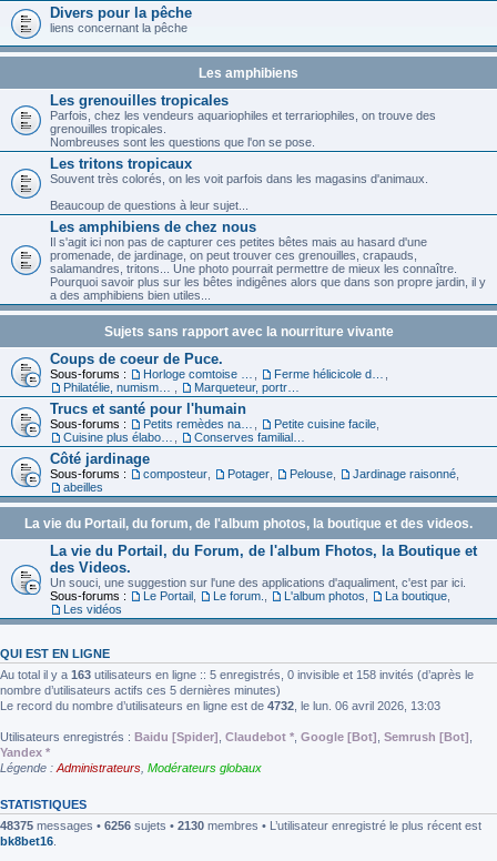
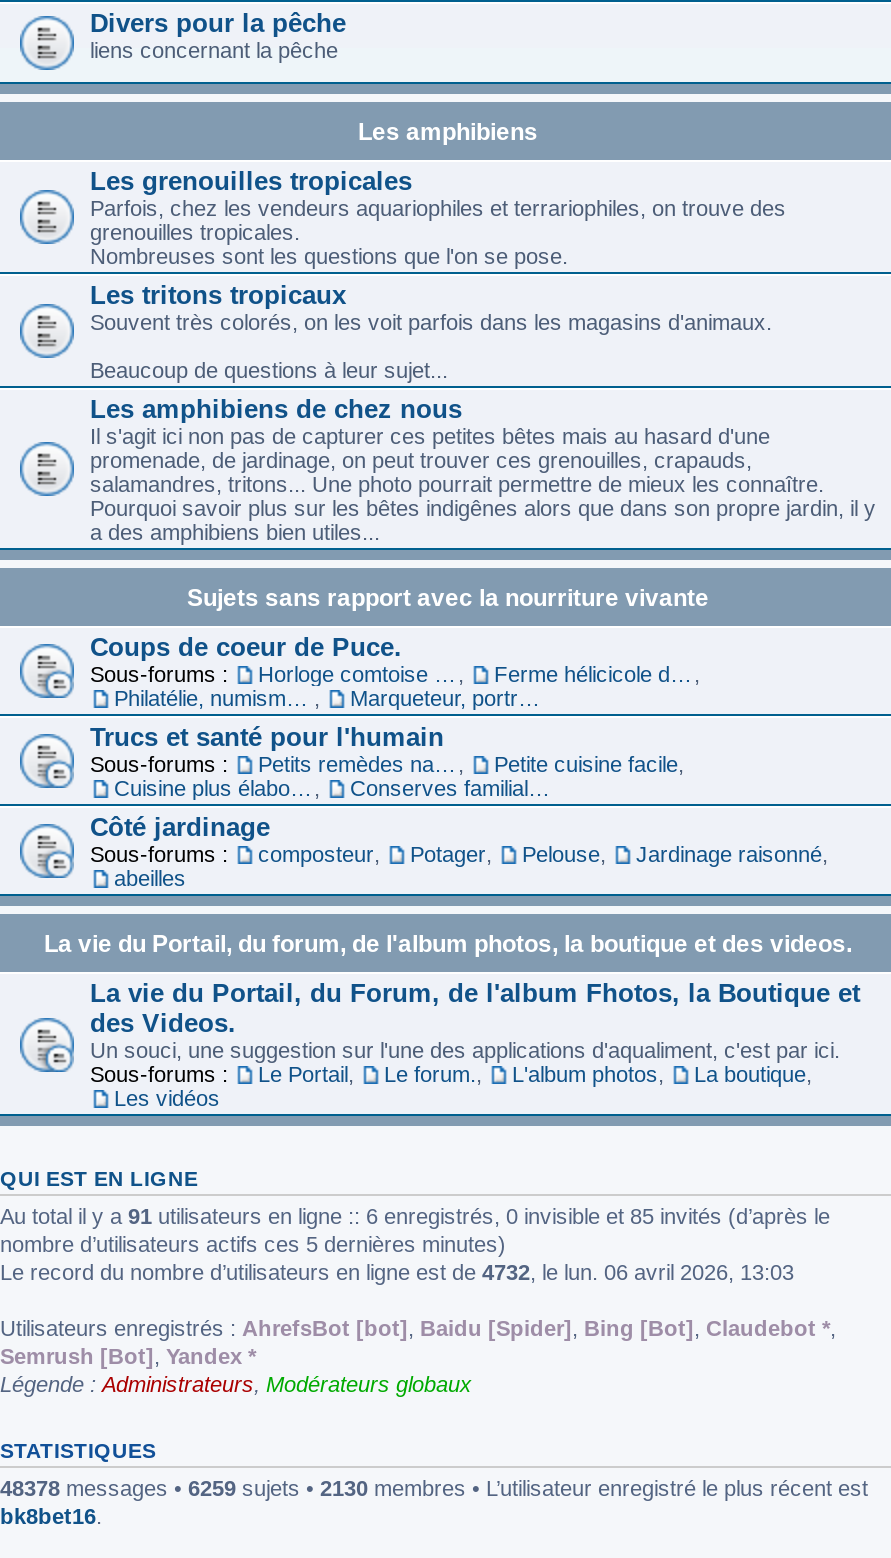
[0,667,474,681] Au total il y a 163 utilisateurs en ligne :: 5 enregistrés, 0 invisible et 158 invités (d’après le -> [0,1203,830,1227] Au total il y a 91 utilisateurs en ligne :: 6 enregistrés, 0 invisible et 85 invités (d’après le
[0,730,473,758] Utilisateurs enregistrés : Baidu [Spider], Claudebot *, Google [Bot], Semrush [Bot], | Yandex * -> [0,1315,836,1367] Utilisateurs enregistrés : AhrefsBot [bot], Baidu [Spider], Bing [Bot], Claudebot *, | Semrush [Bot], Yandex *
[0,818,481,832] 48375 messages • 6256 sujets • 2130 membres • L’utilisateur enregistré le plus récent est -> [0,1475,868,1499] 48378 messages • 6259 sujets • 2130 membres • L’utilisateur enregistré le plus récent est

